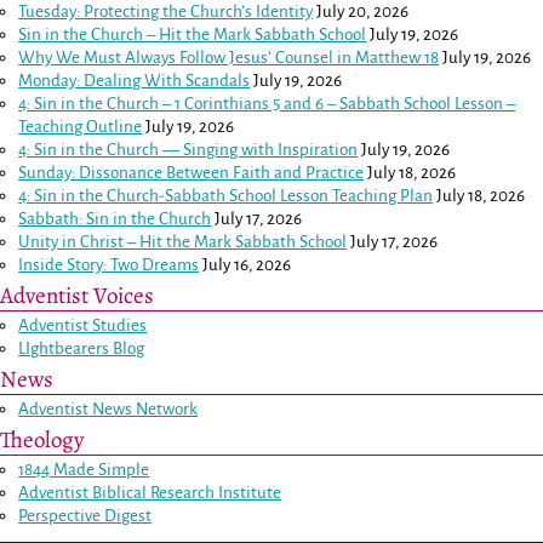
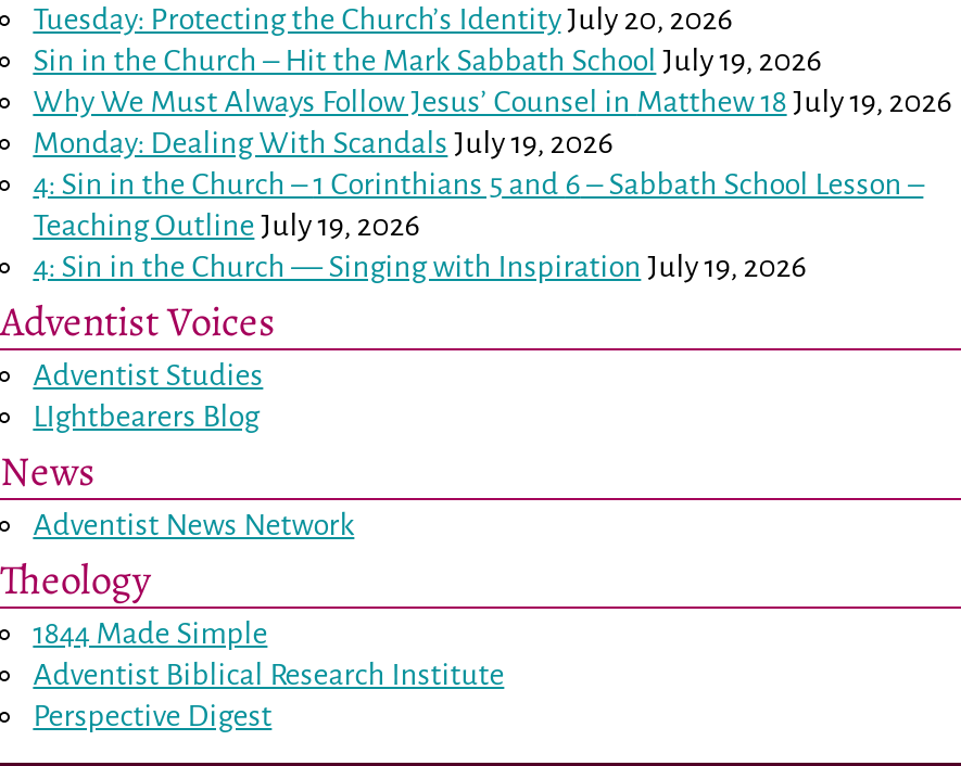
[18,164,525,274] Sunday: Dissonance Between Faith and Practice July 18, 2026 | 4: Sin in the Church-Sabbath School Lesson Teaching Plan July 18, 2026 | Sabbath: Sin in the Church July 17, 2026 | Unity in Christ – Hit the Mark Sabbath School July 17, 2026 | Inside Story: Two Dreams July 16, 2026 -> none

